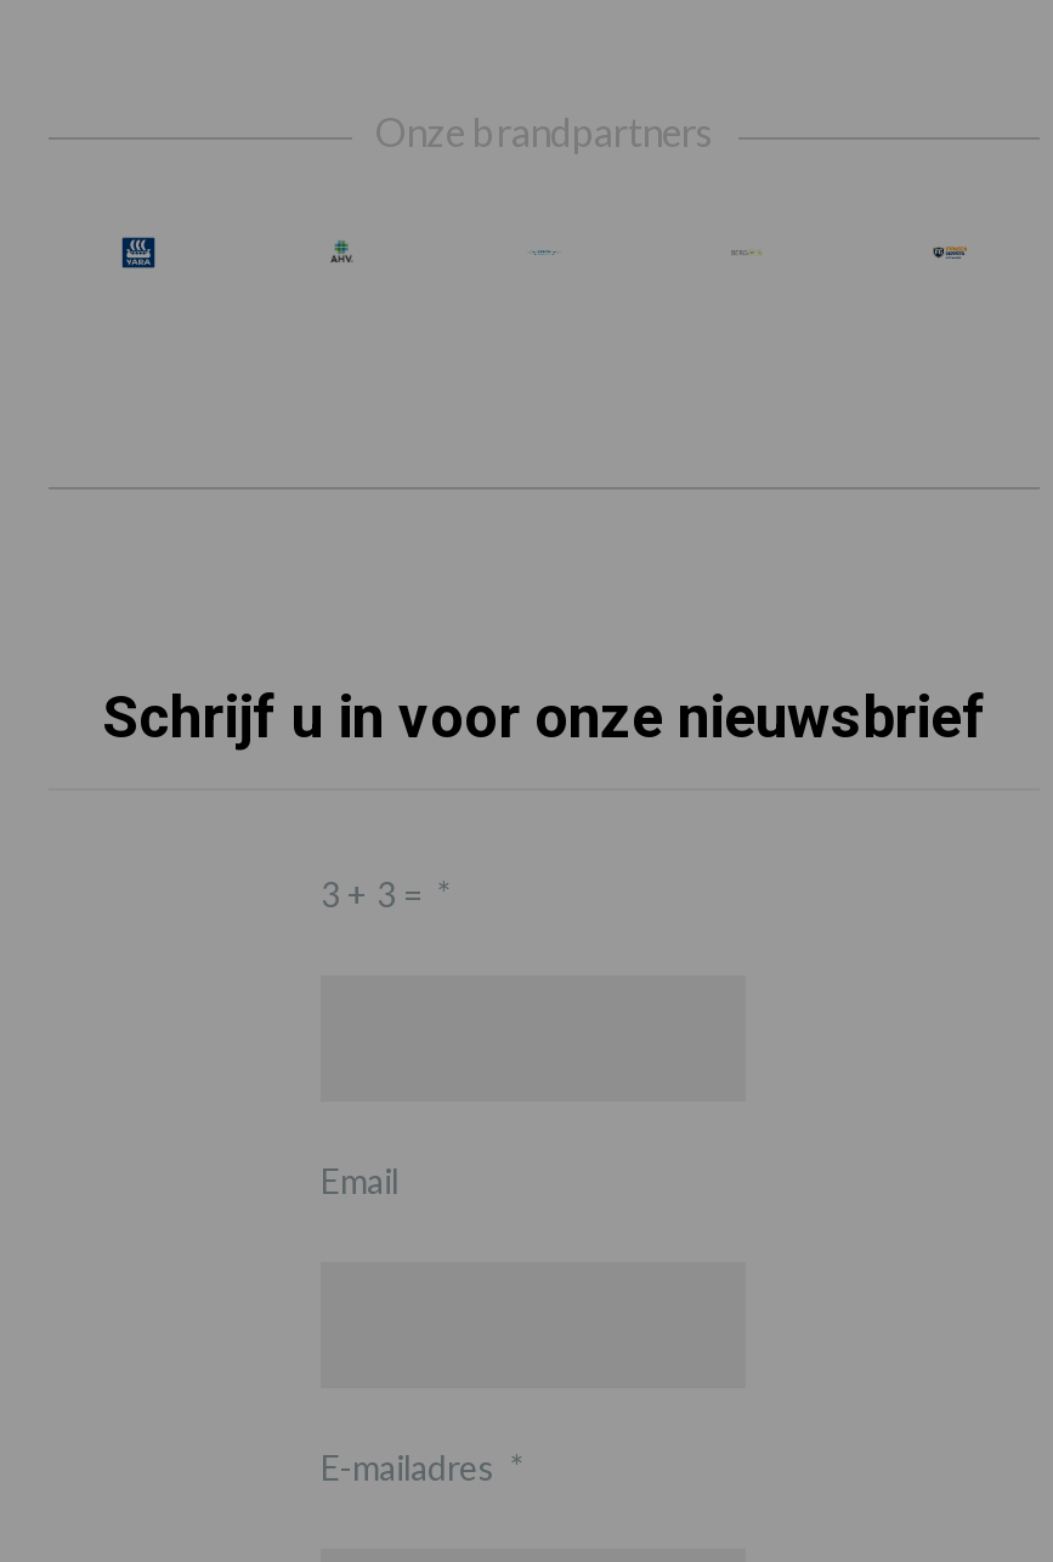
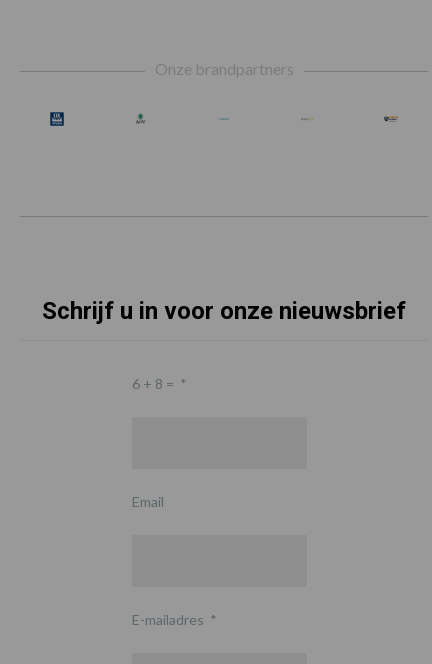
[321,874,454,915] 3 + 3 = * -> [132,375,187,392] 6 + 8 = *

